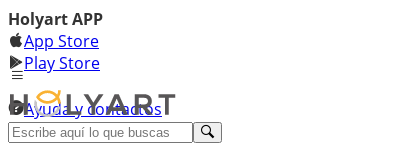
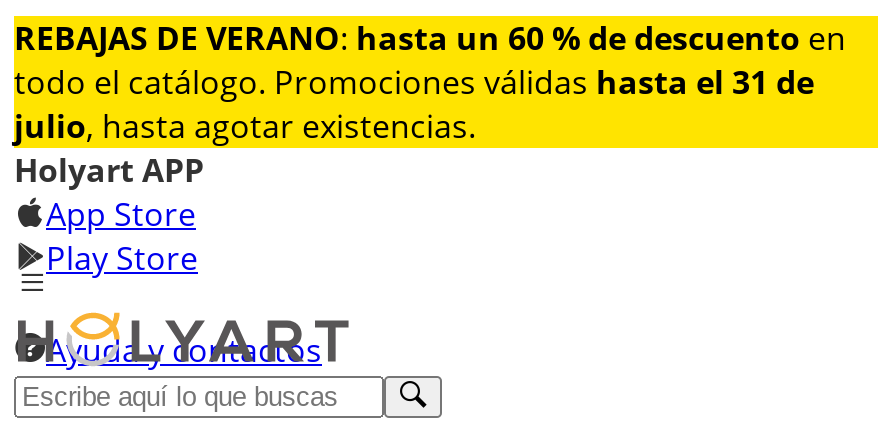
none -> [14,14,880,150] [image] | REBAJAS DE VERANO: hasta un 60 % de descuento en | todo el catálogo. Promociones válidas hasta el 31 de | julio, hasta agotar existencias.

